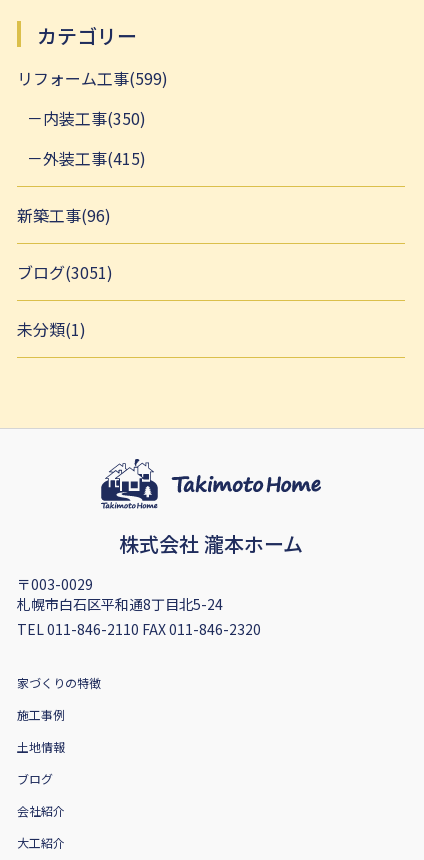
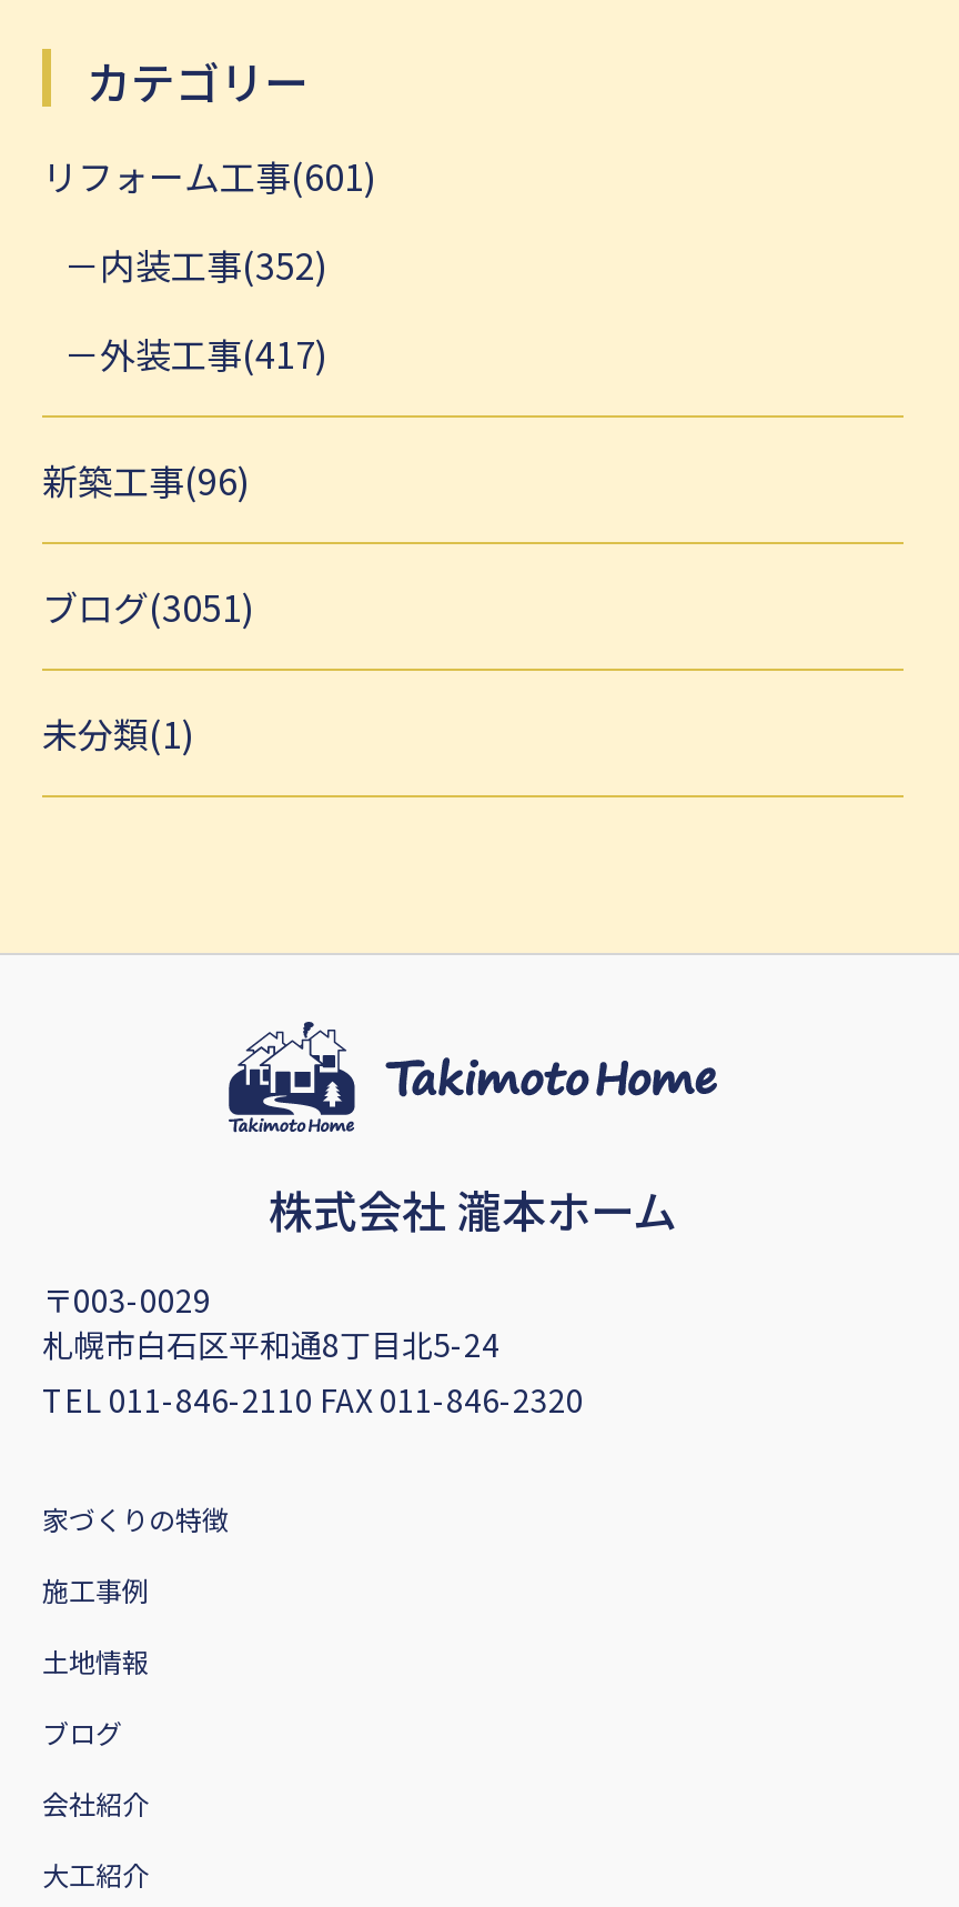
[17,66,168,90] リフォーム工事(599) -> [42,149,377,202] リフォーム工事(601)
[43,106,146,130] 内装工事(350) -> [100,238,329,291] 内装工事(352)
[43,146,146,170] 外装工事(415) -> [100,327,329,380] 外装工事(417)

